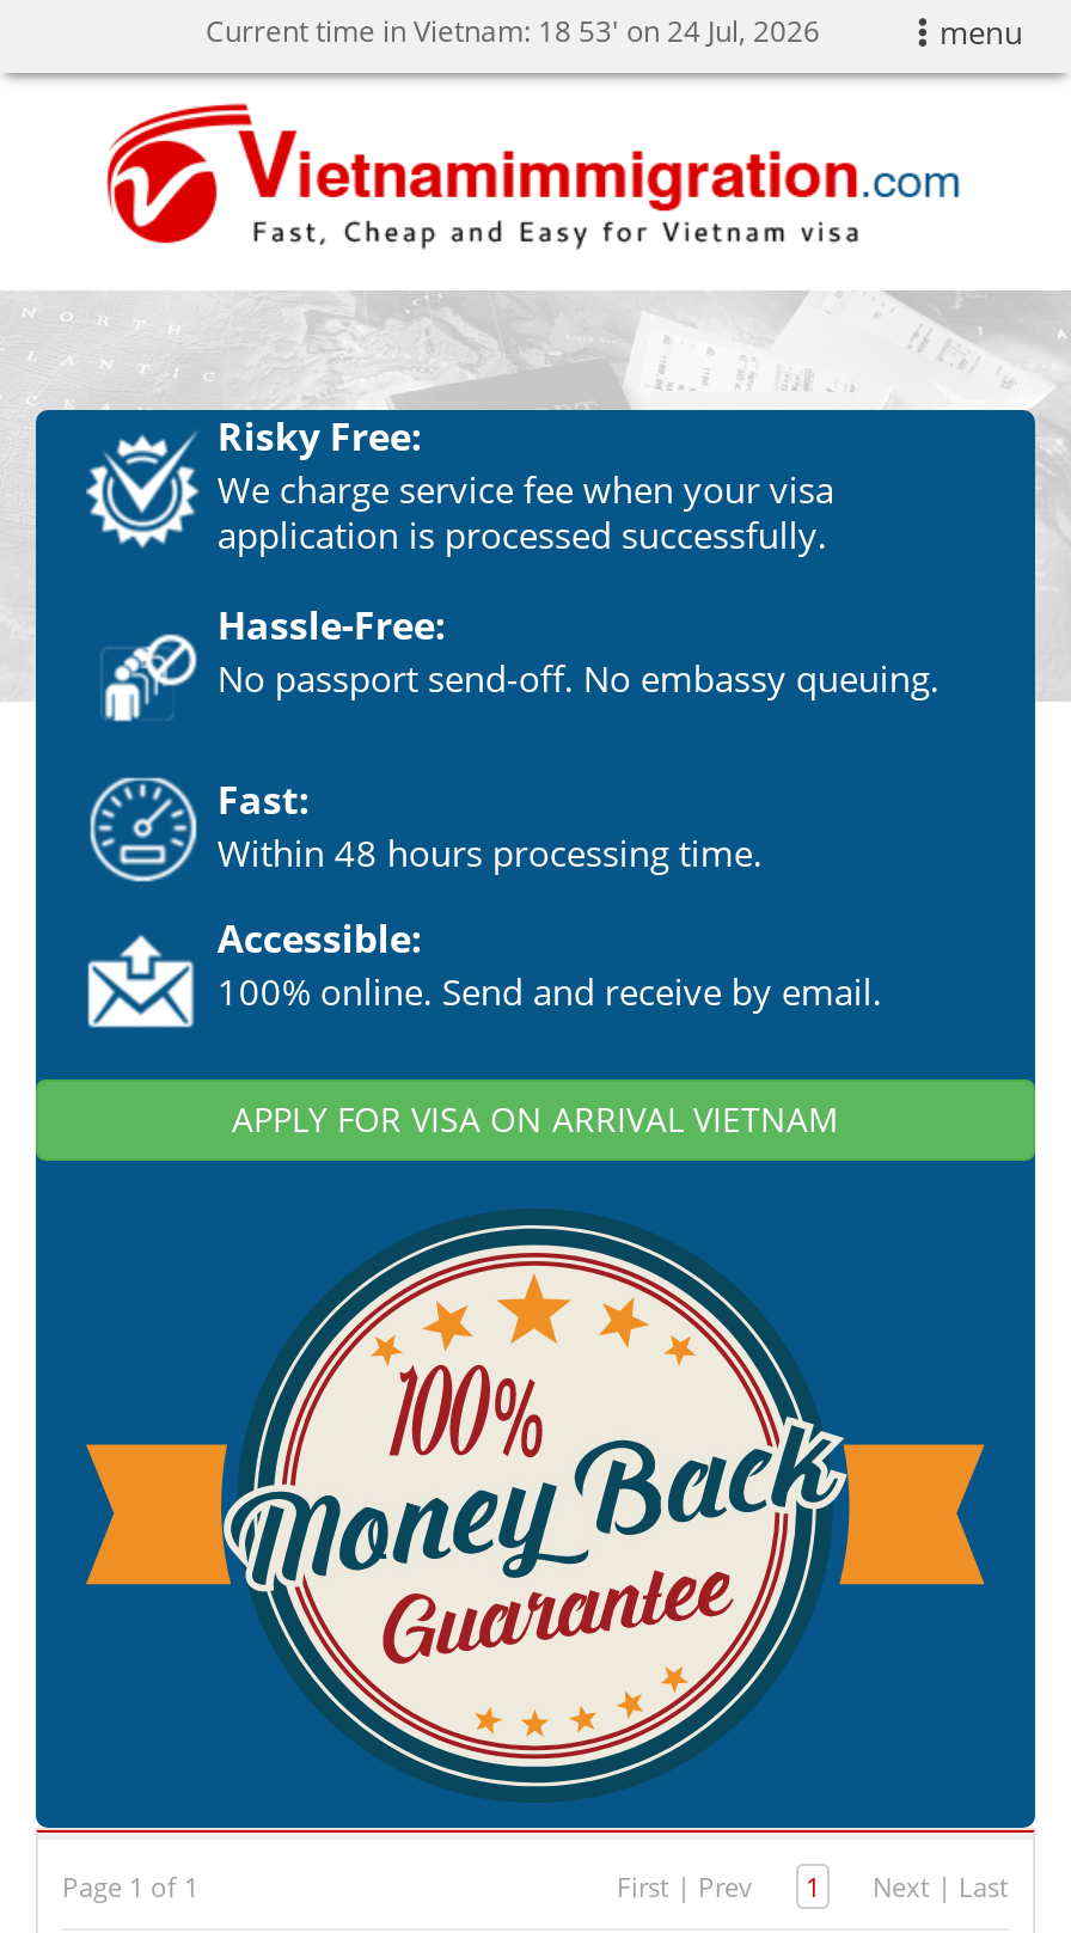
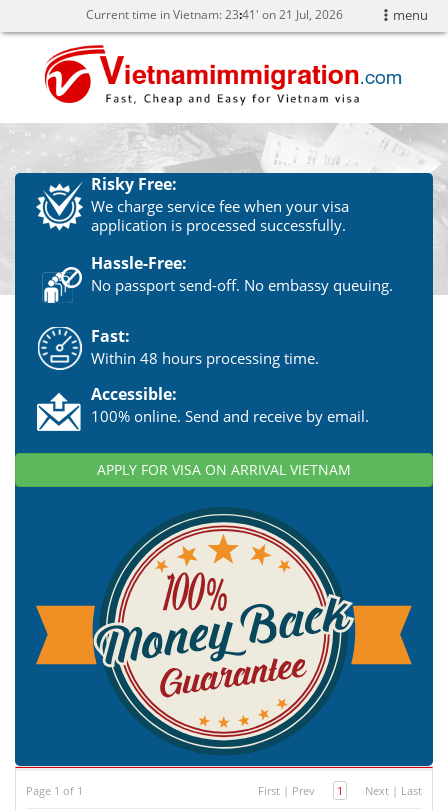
[206,11,820,51] Current time in Vietnam: 18 53' on 24 Jul, 2026 -> [86,6,343,23] Current time in Vietnam: 23 41' on 21 Jul, 2026

